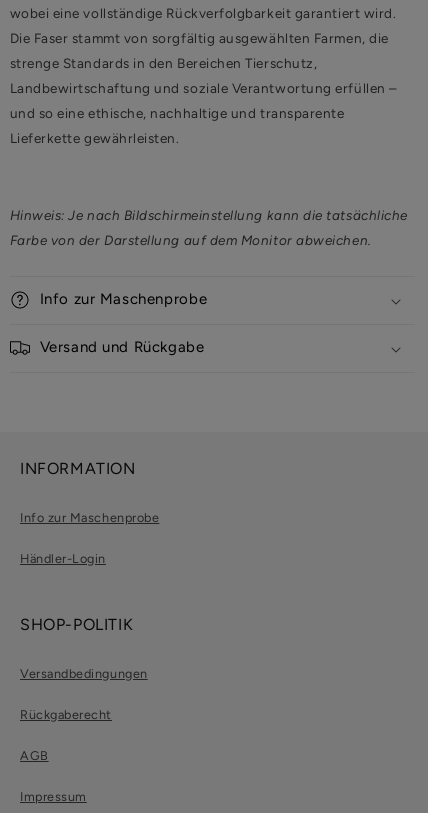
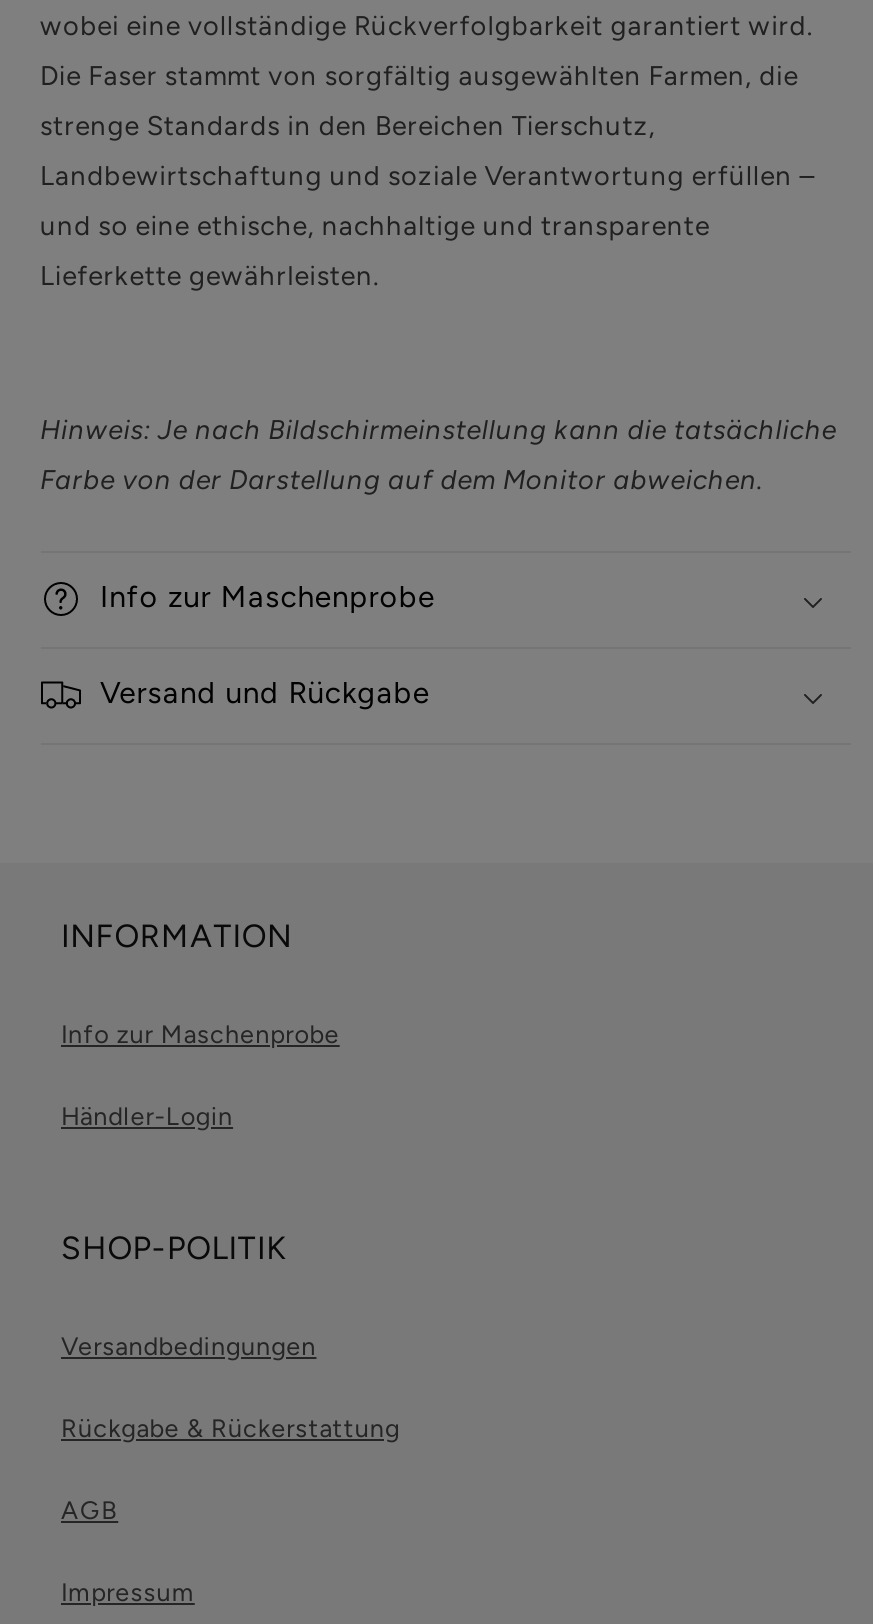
[20,707,112,722] Rückgaberecht -> [61,1413,400,1443] Rückgabe & Rückerstattung

